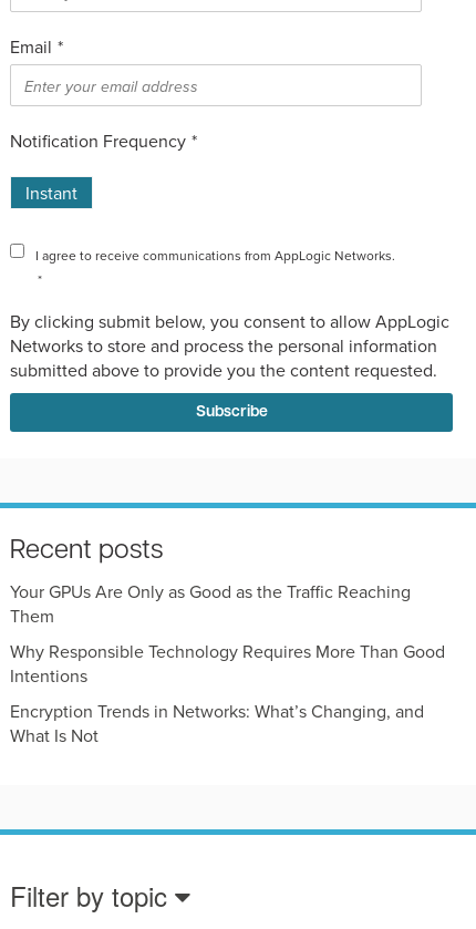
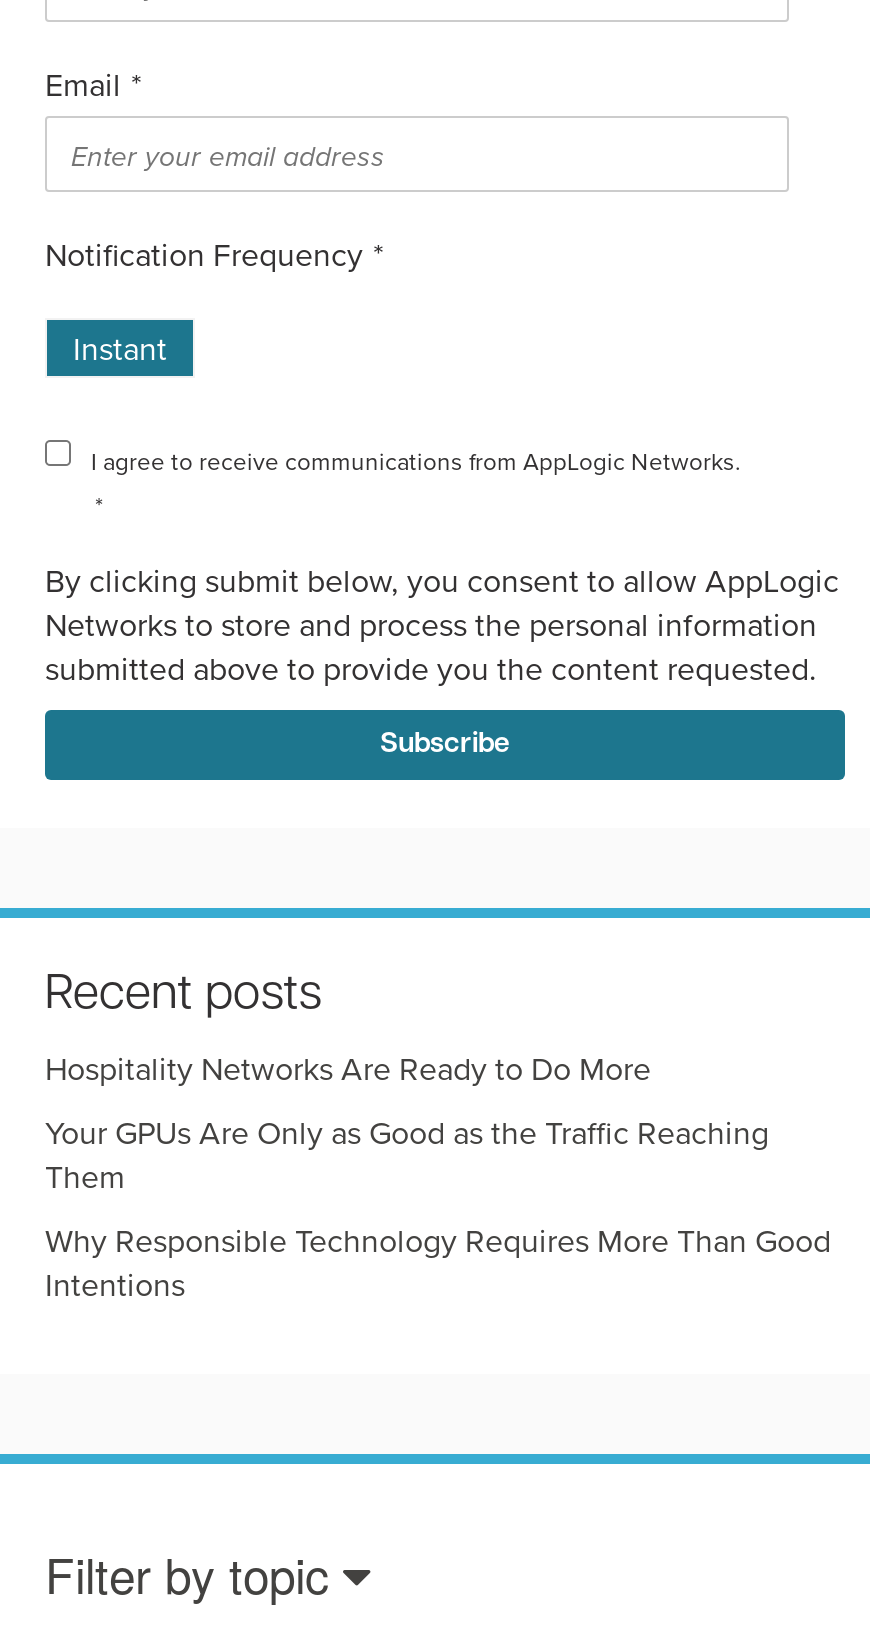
none -> [45,1045,651,1089] Hospitality Networks Are Ready to Do More
moved [10,579,445,687] -> [45,1109,831,1305]: Your GPUs Are Only as Good as the Traffic Reaching | Them | Why Responsible Technology Requires More Than Good | Intentions
[10,698,424,747] Encryption Trends in Networks: What’s Changing, and | What Is Not -> none

